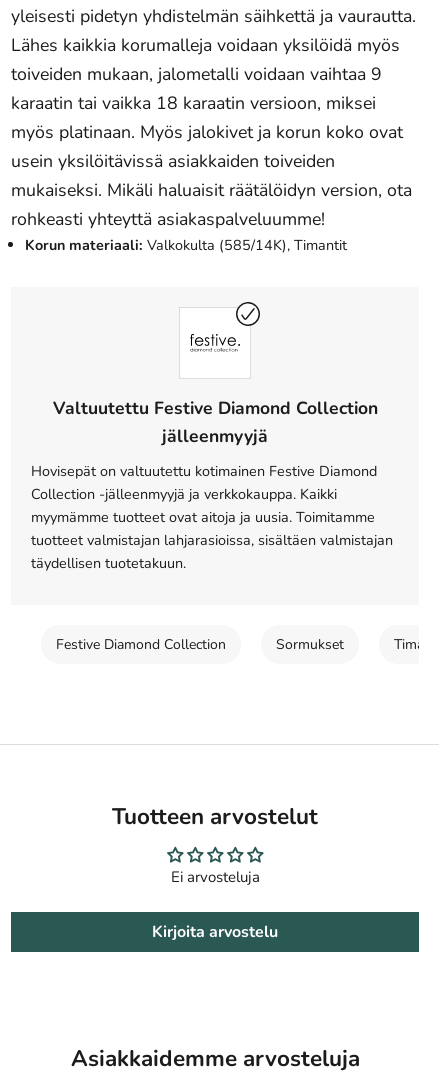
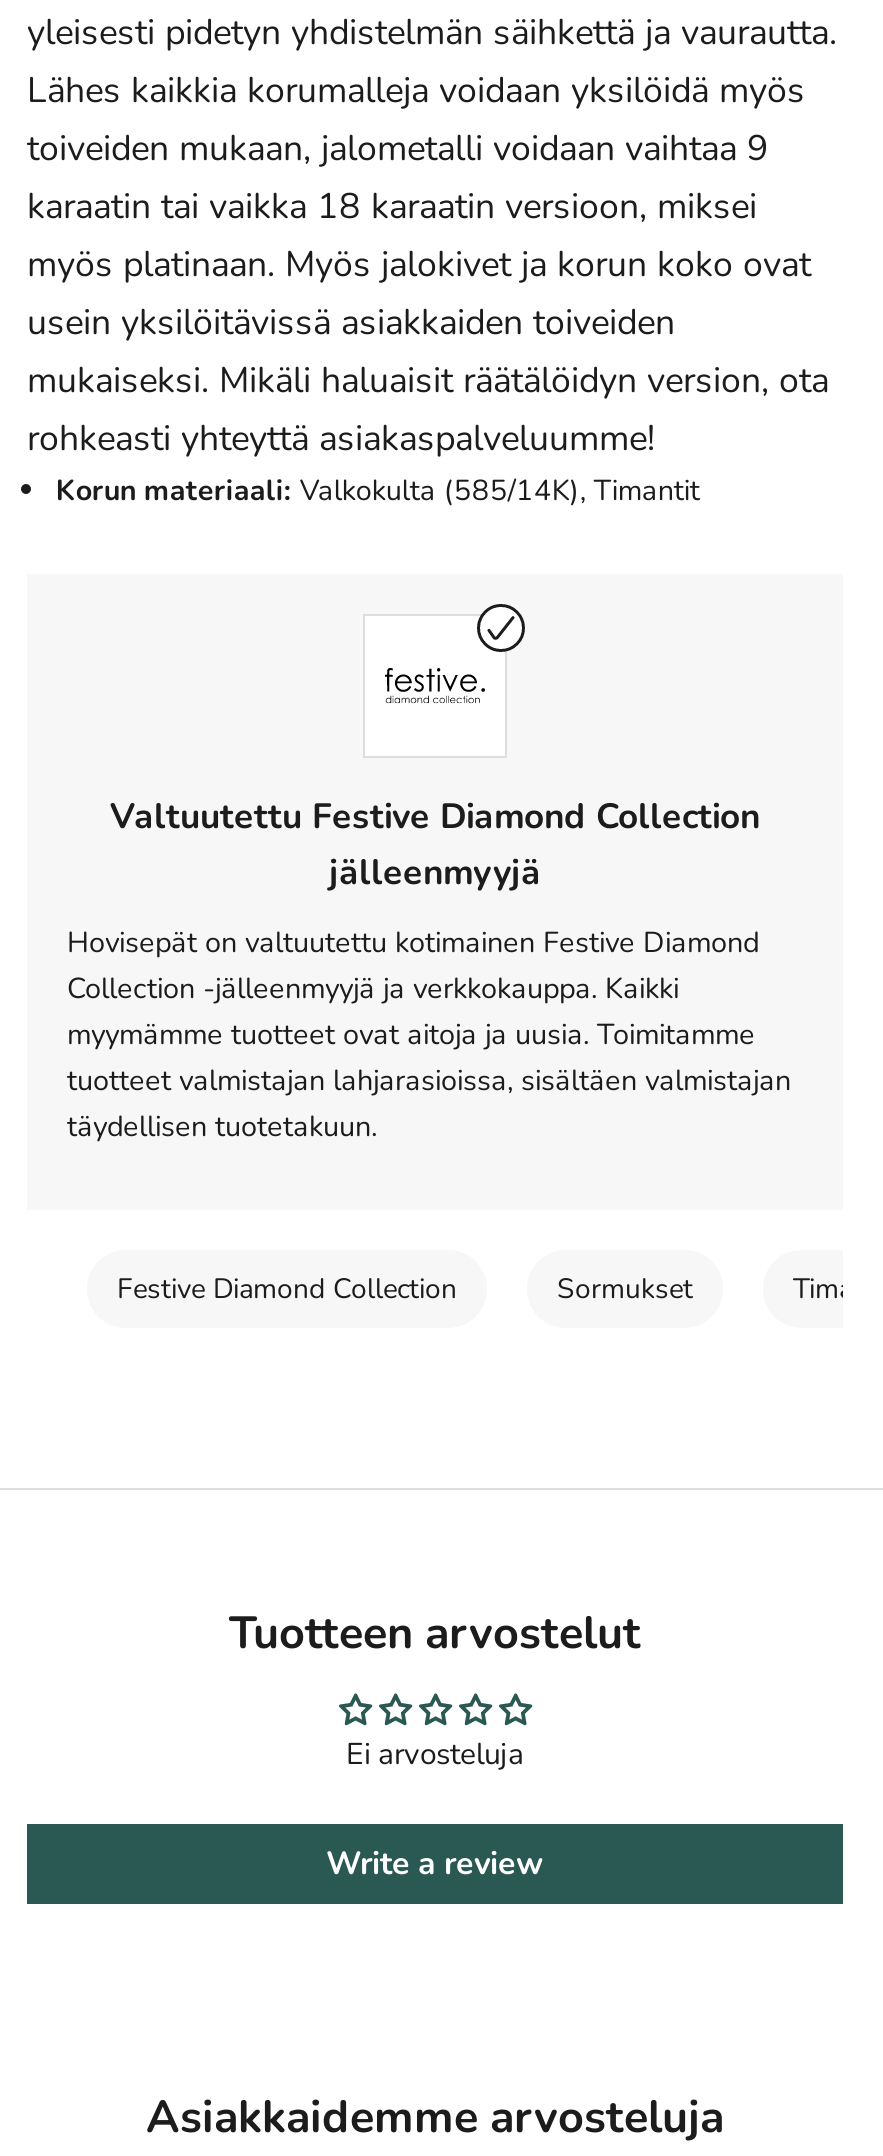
[152,921,278,943] Kirjoita arvostelu -> [326,1842,544,1886] Write a review

